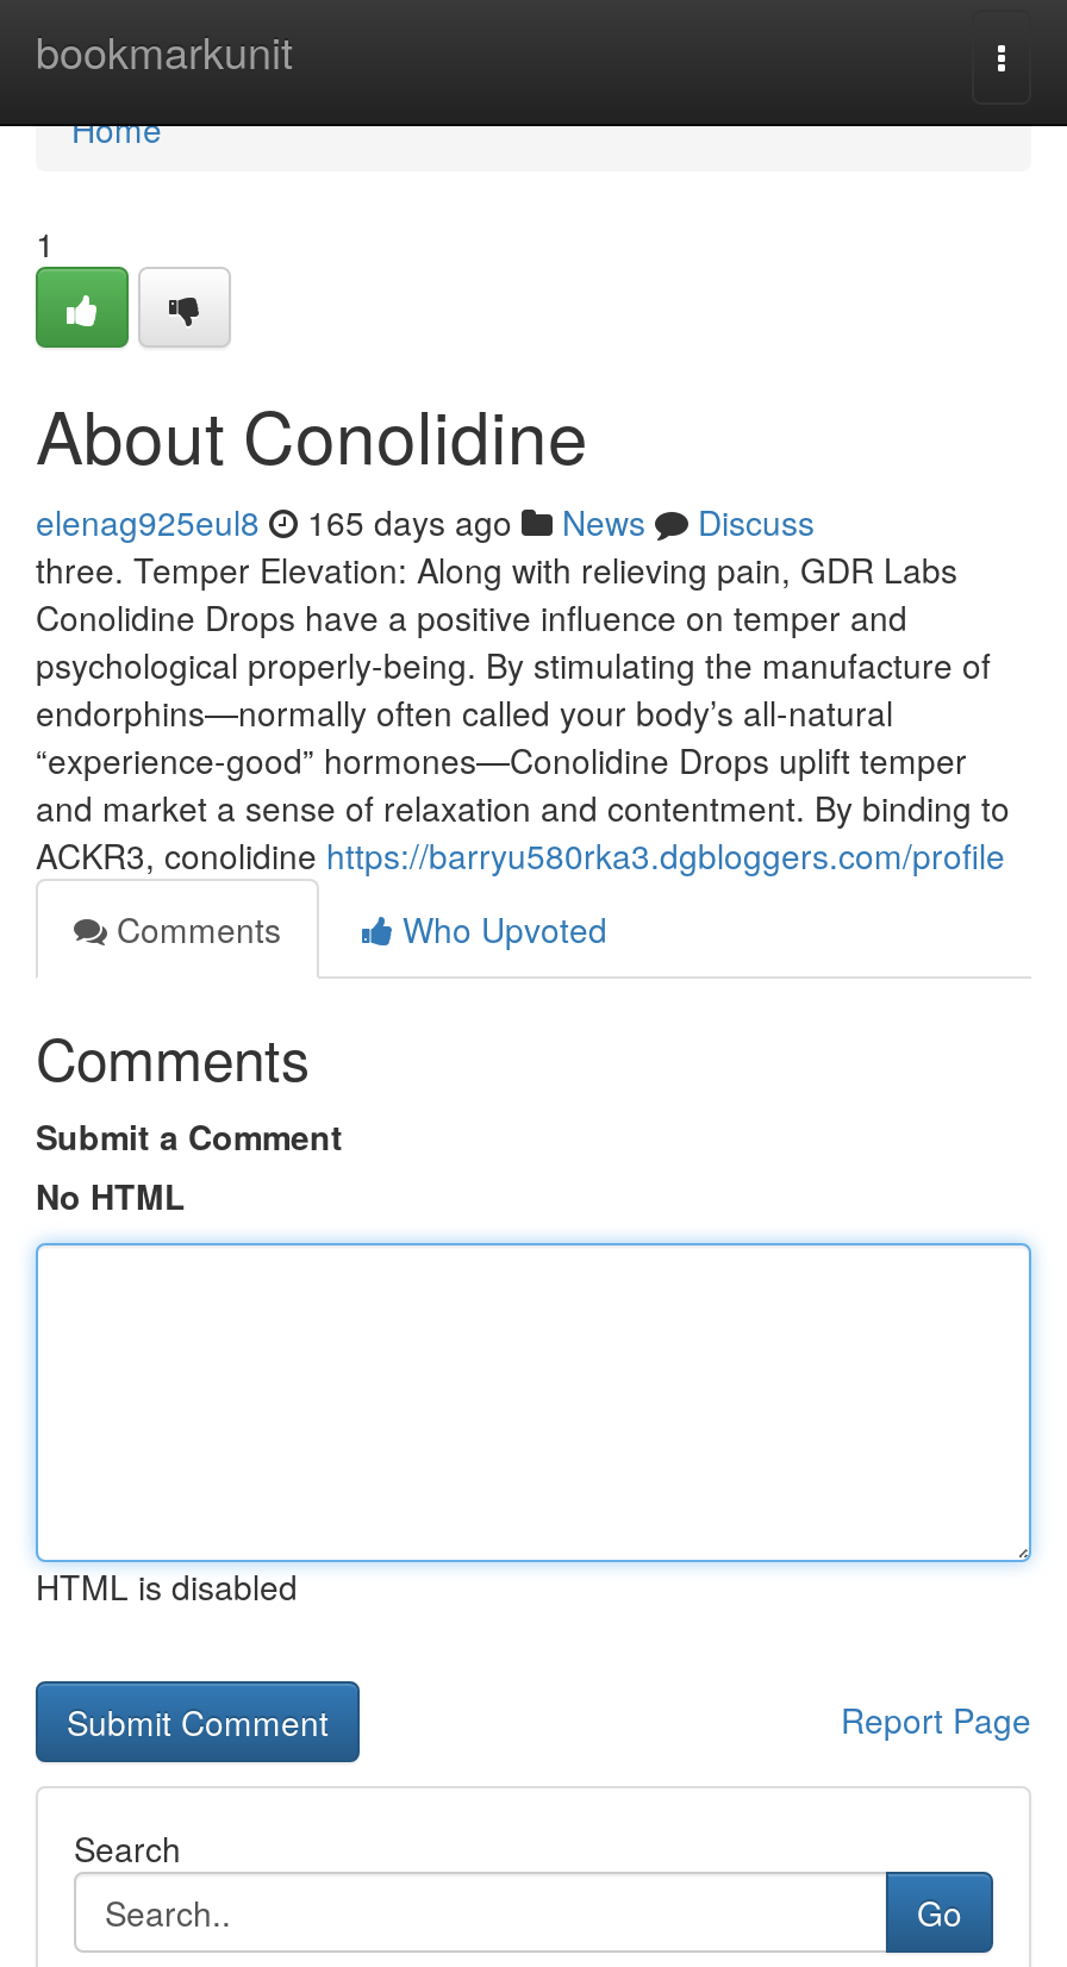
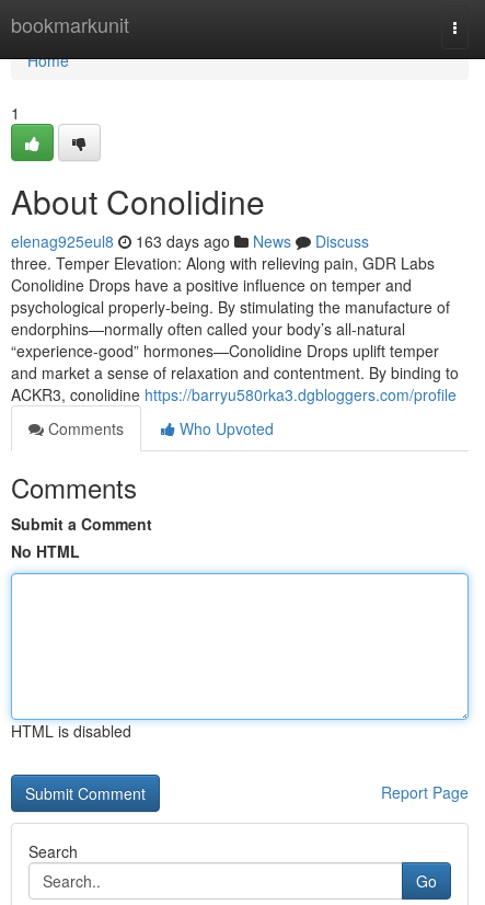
[36,498,815,545] elenag925eul8 165 days ago News Discuss -> [11,230,369,252] elenag925eul8 163 days ago News Discuss

